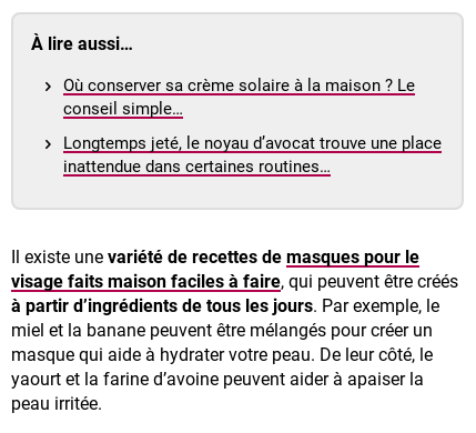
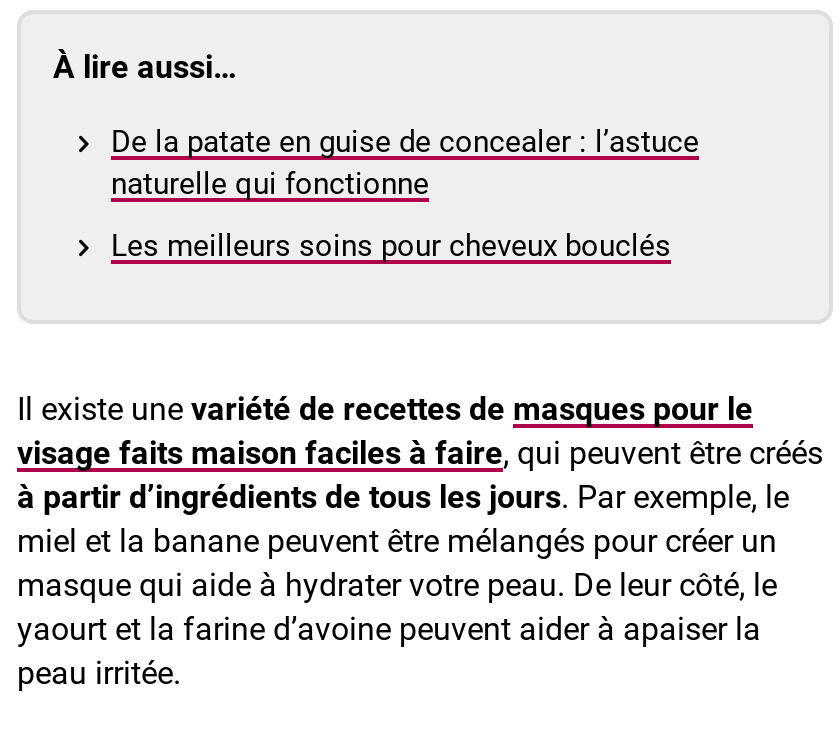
[63,76,415,119] Où conserver sa crème solaire à la maison ? Le | conseil simple… -> [111,125,699,203] De la patate en guise de concealer : l’astuce | naturelle qui fonctionne
[63,134,442,177] Longtemps jeté, le noyau d’avocat trouve une place | inattendue dans certaines routines… -> [111,229,671,265] Les meilleurs soins pour cheveux bouclés

